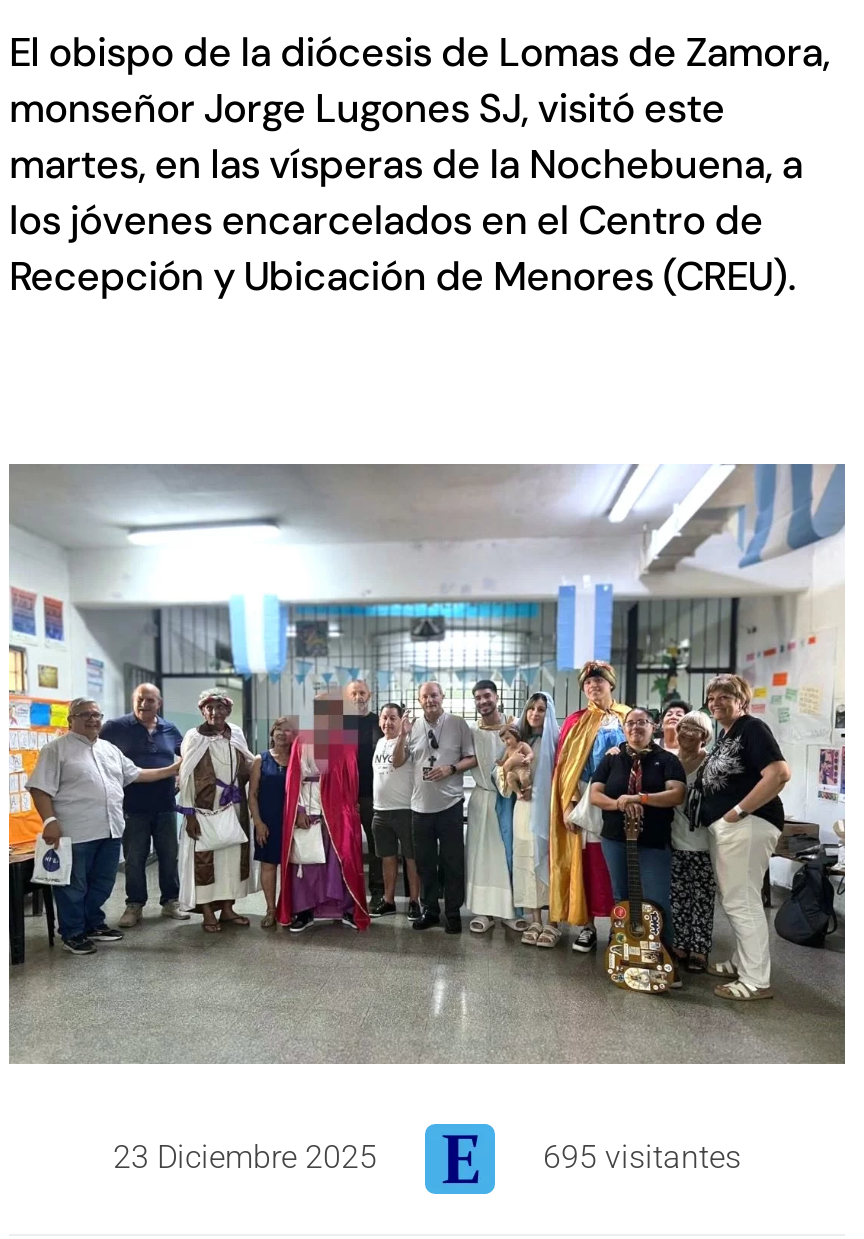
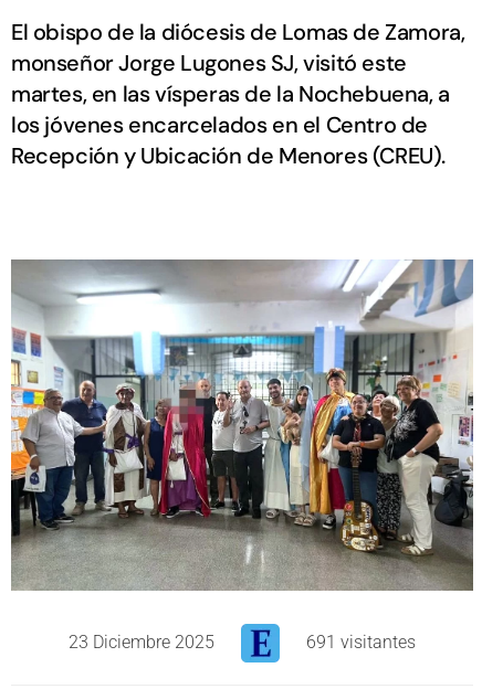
[543,1137,741,1175] 695 visitantes -> [306,631,416,652] 691 visitantes

